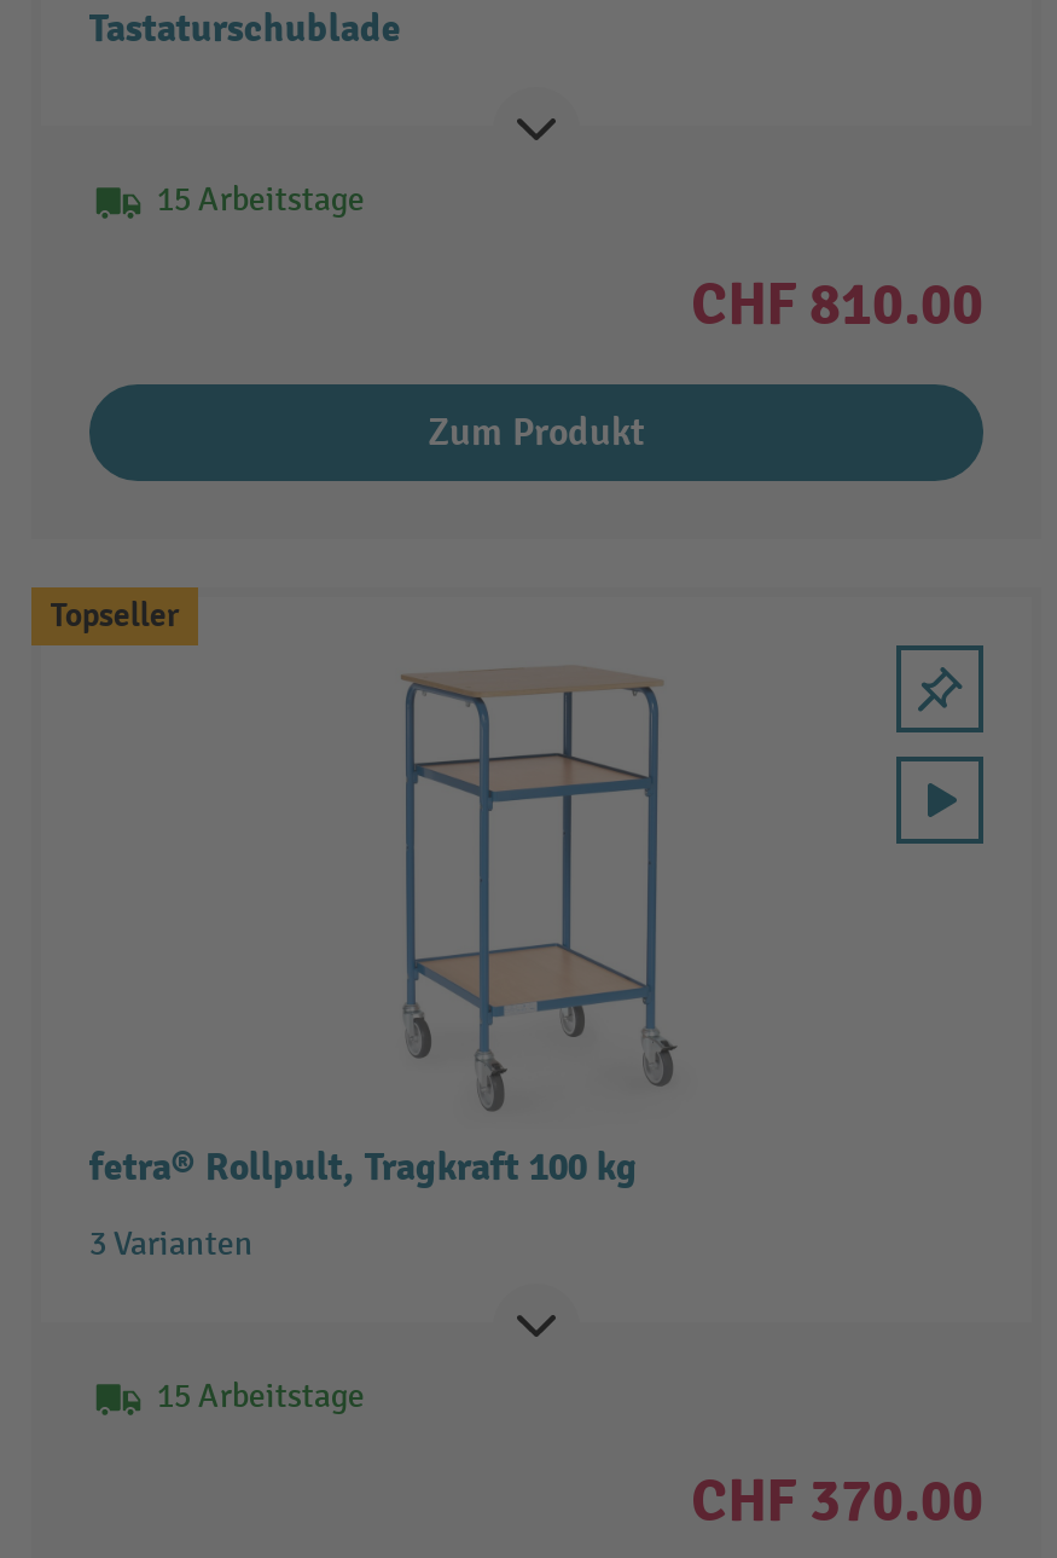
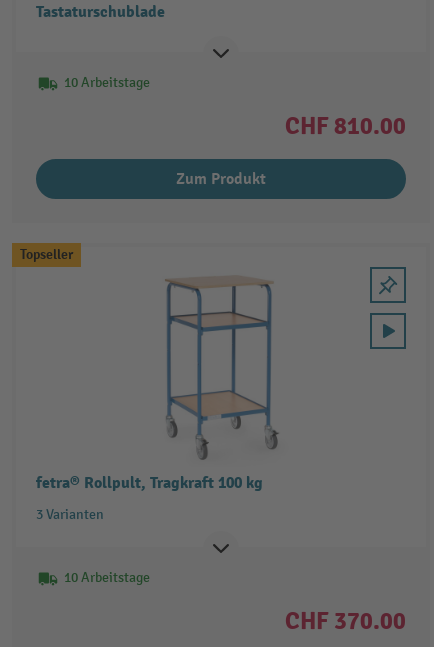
[157,179,365,220] 15 Arbeitstage -> [64,74,150,91] 10 Arbeitstage
[157,1375,365,1416] 15 Arbeitstage -> [64,569,150,586] 10 Arbeitstage

